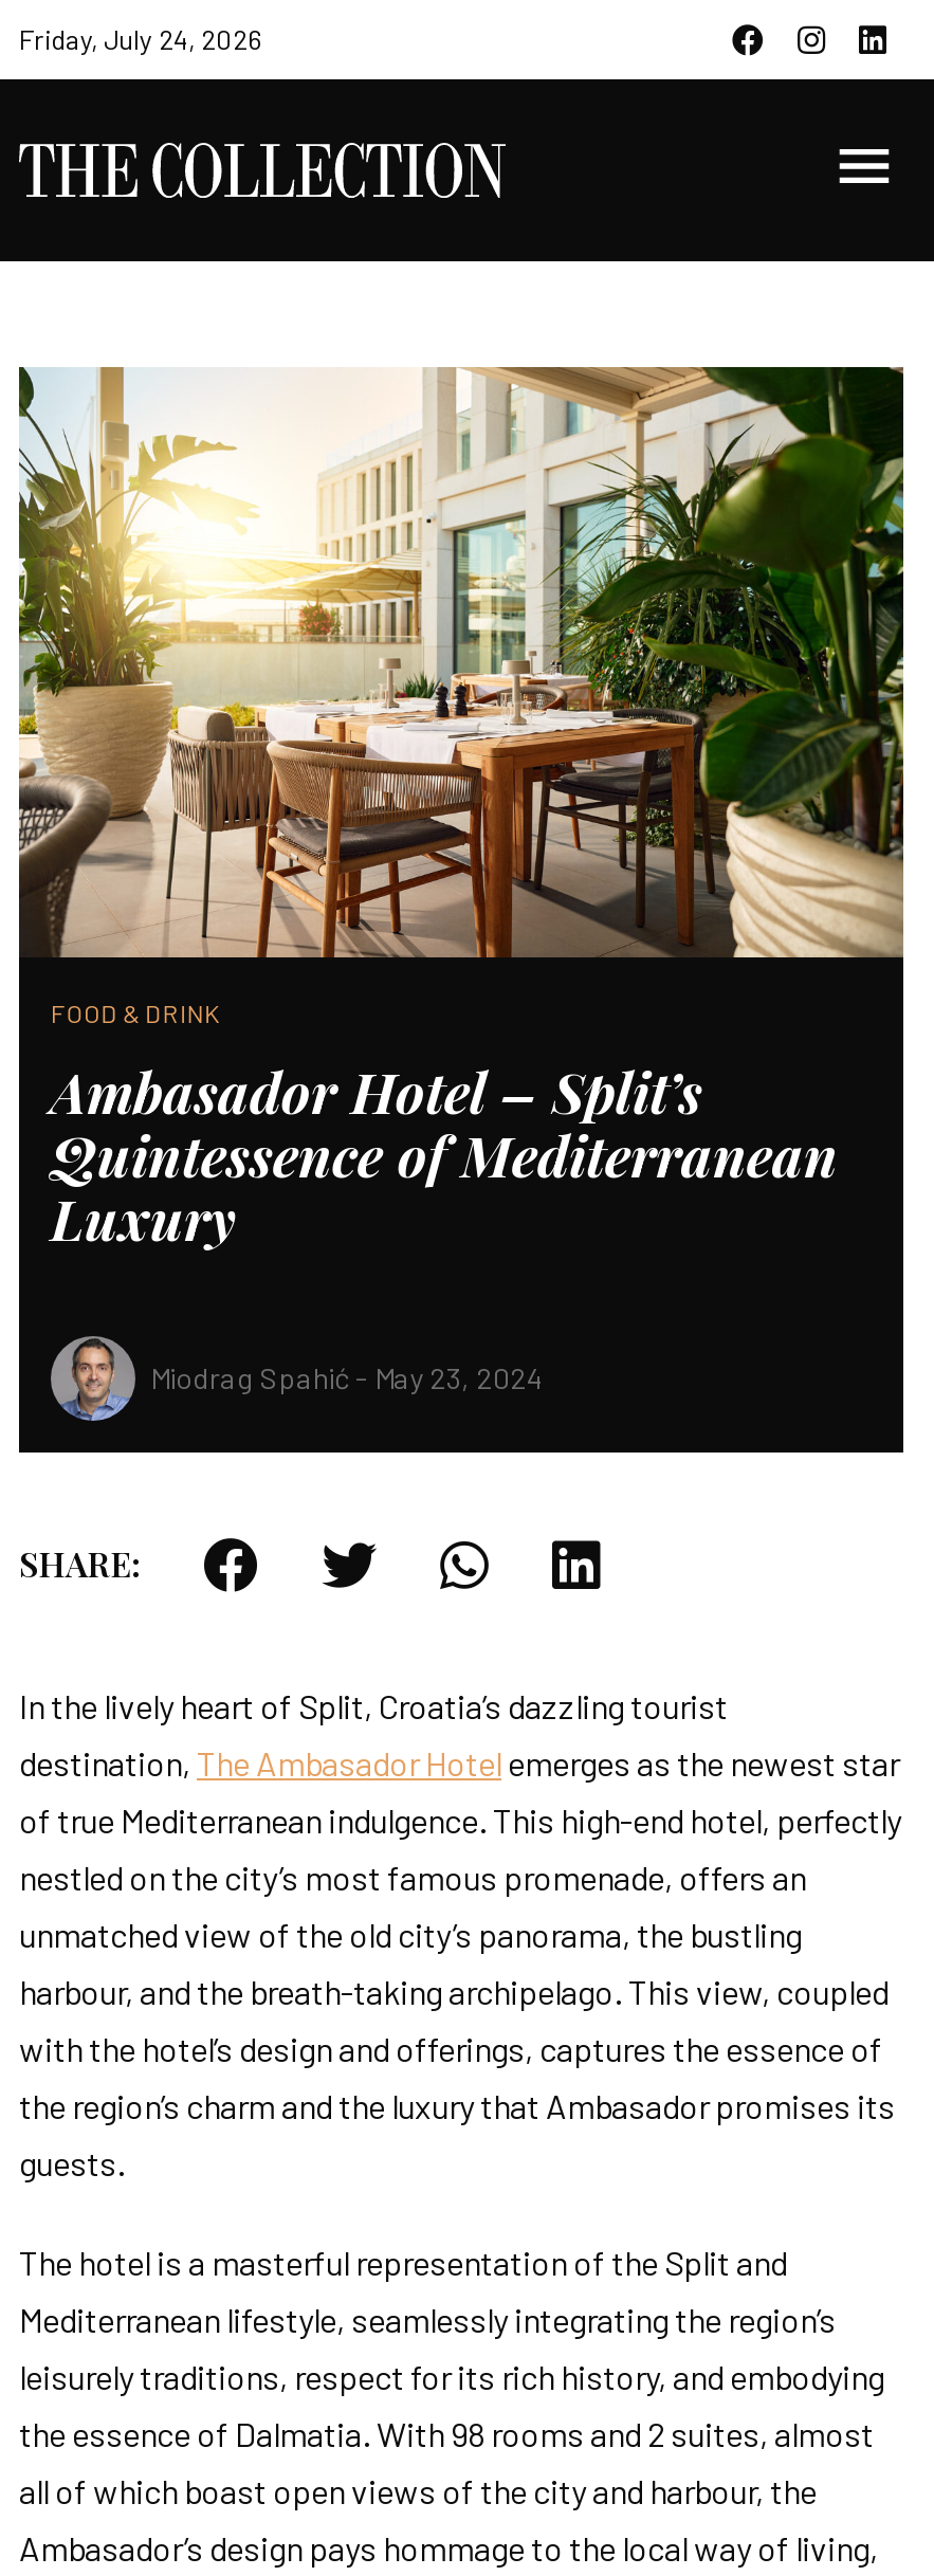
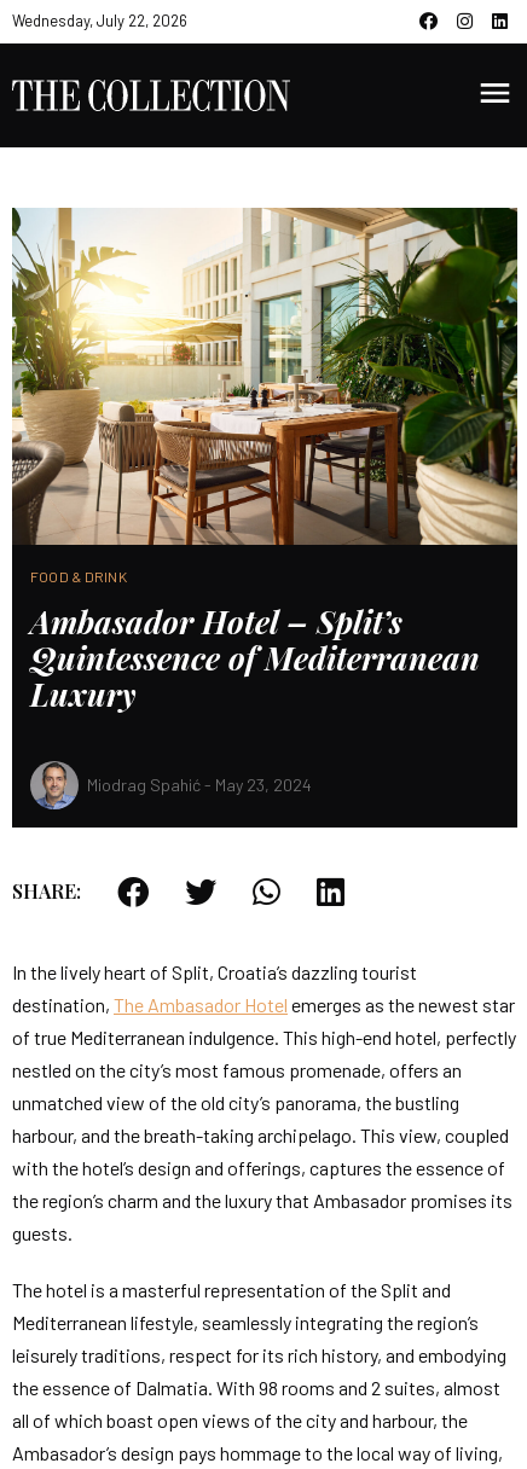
[19,21,262,55] Friday, July 24, 2026 -> [12,10,187,30] Wednesday, July 22, 2026

